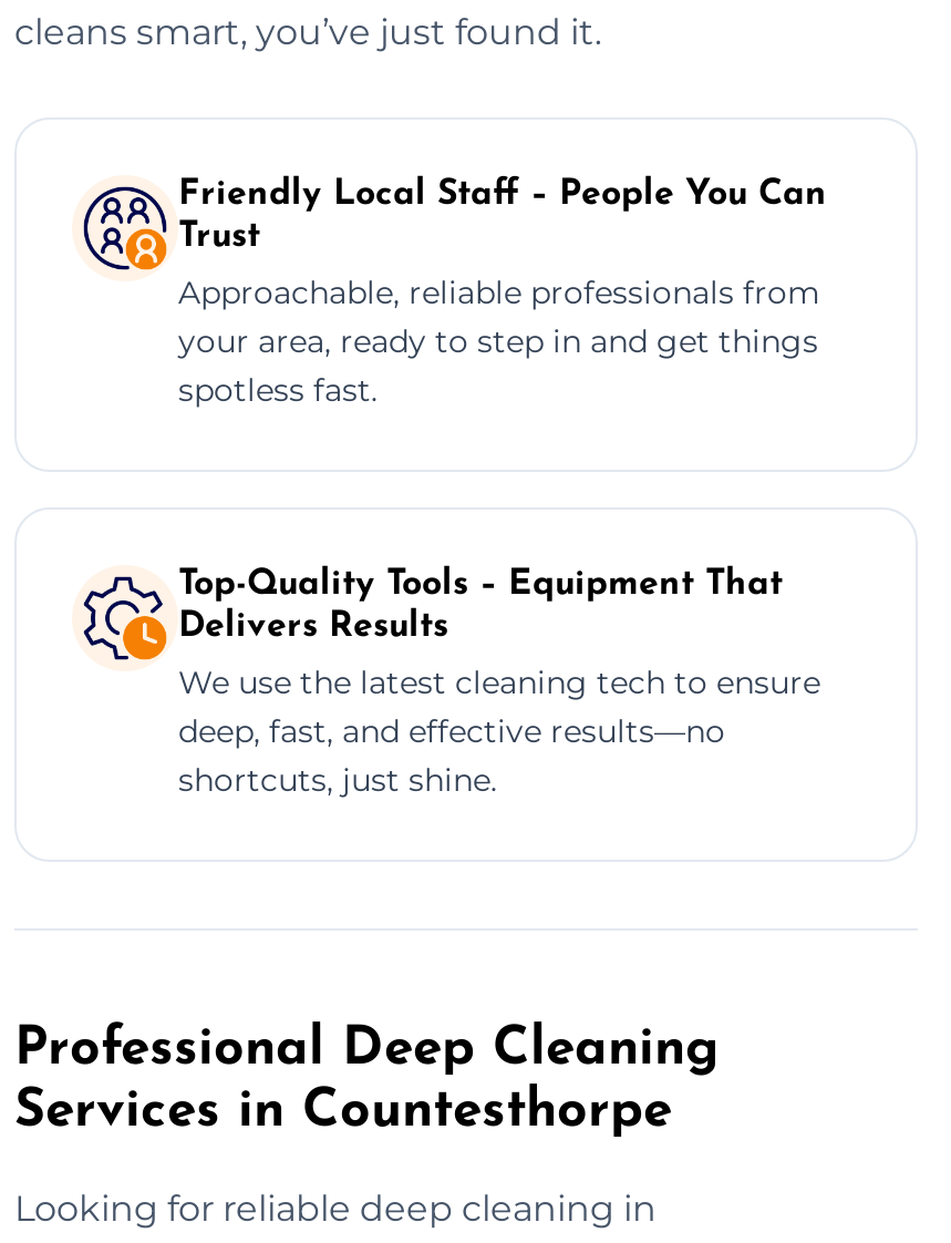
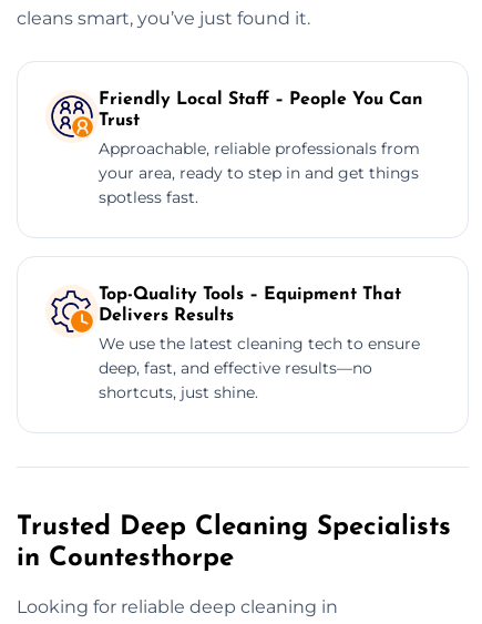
[14,1023,719,1138] Professional Deep Cleaning | Services in Countesthorpe -> [17,514,451,572] Trusted Deep Cleaning Specialists | in Countesthorpe

